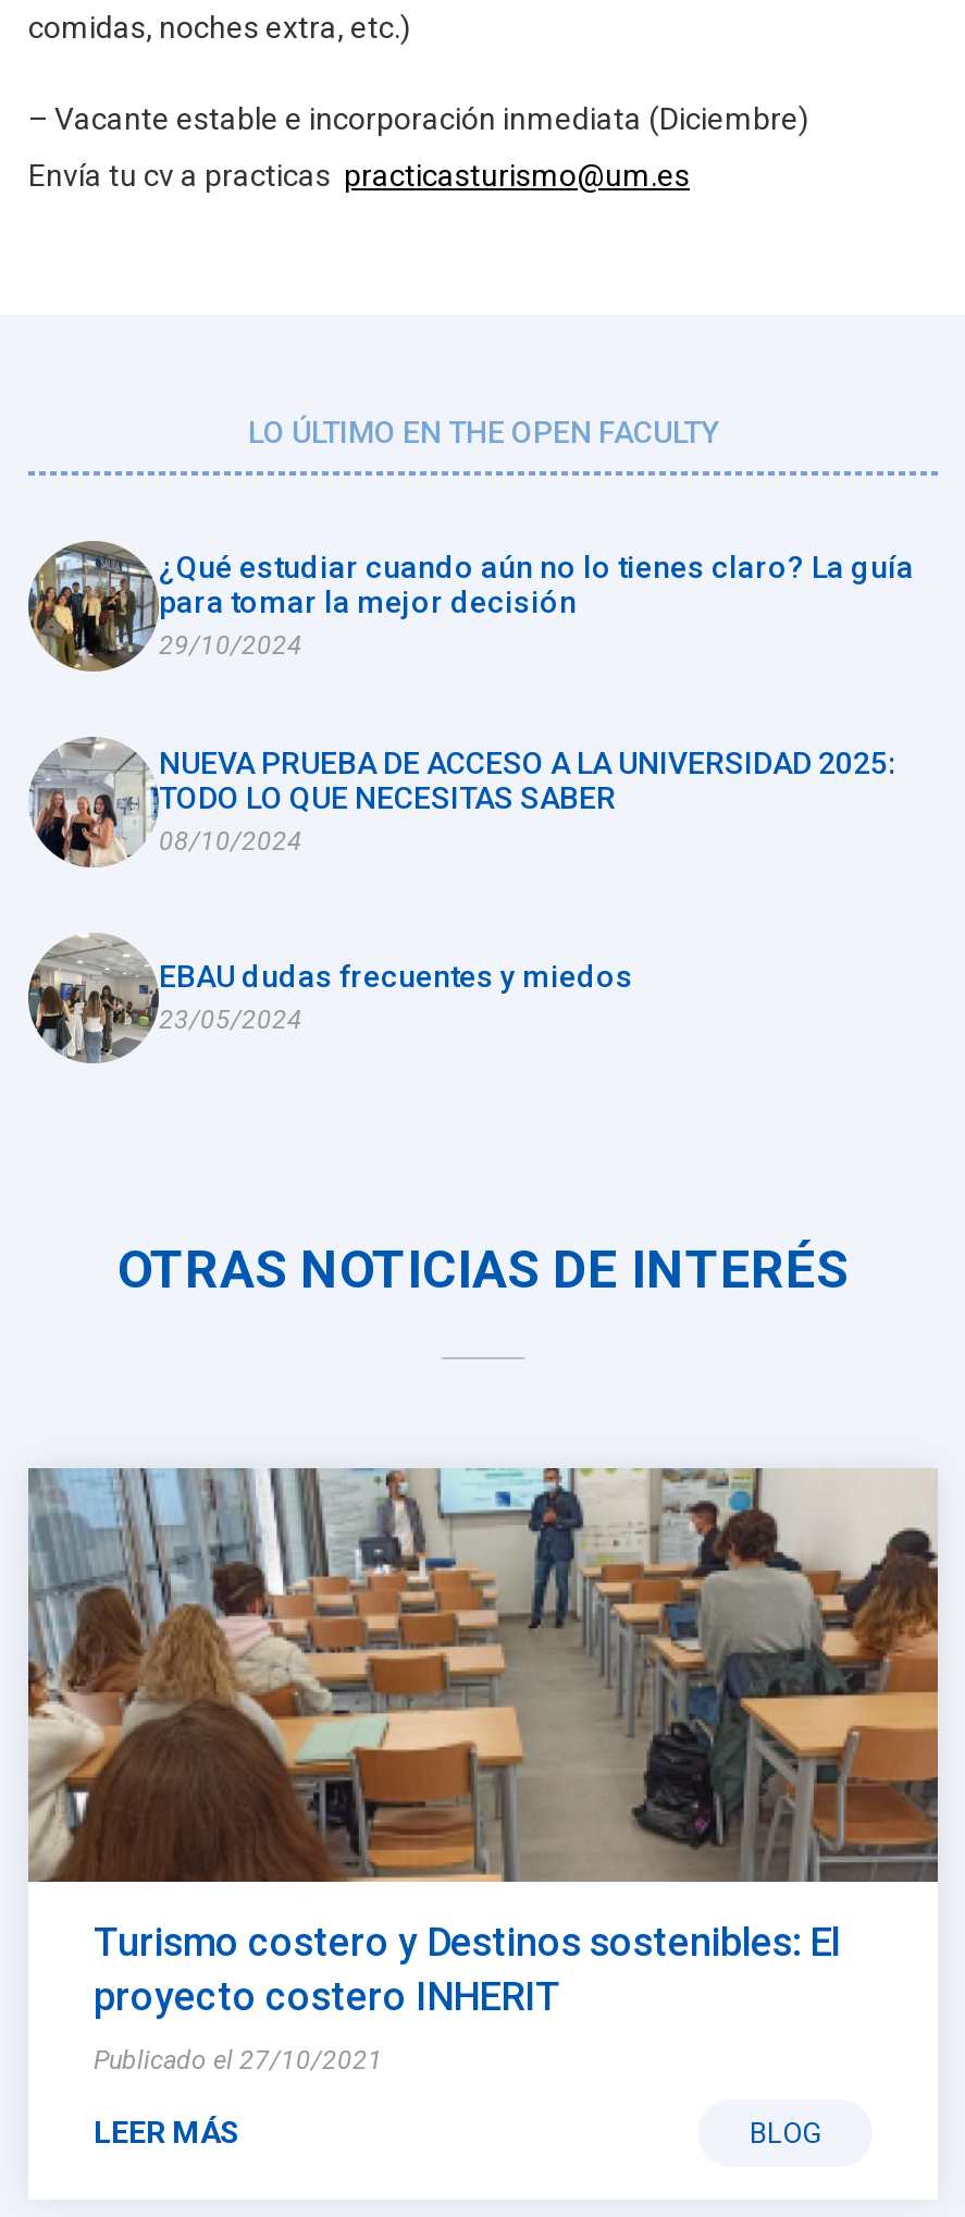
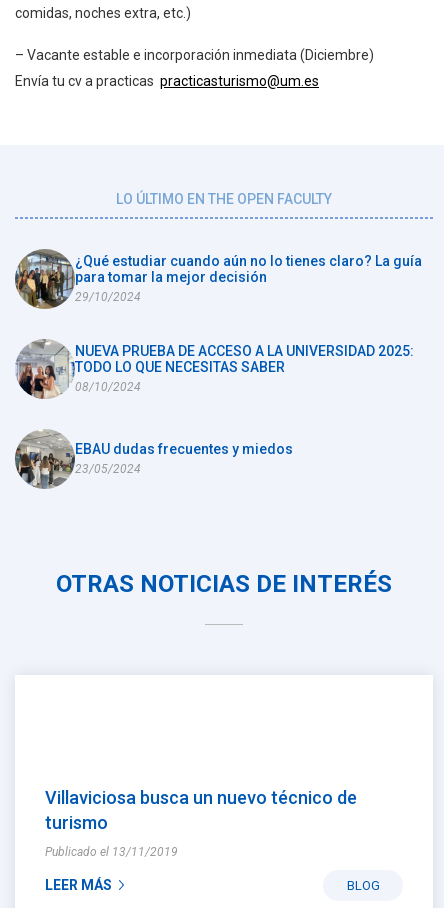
[26,1466,940,1884] [image] -> none
[94,1918,840,2018] Turismo costero y Destinos sostenibles: El | proyecto costero INHERIT -> [45,787,357,833] Villaviciosa busca un nuevo técnico de | turismo
[94,2044,383,2075] Publicado el 27/10/2021 -> [45,845,178,859] Publicado el 13/11/2019

